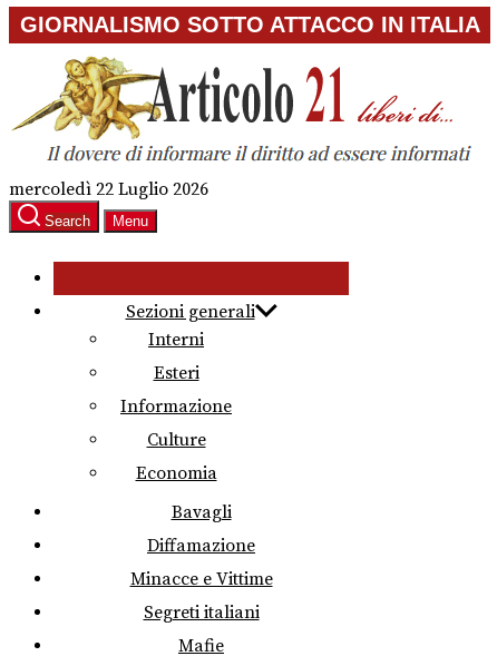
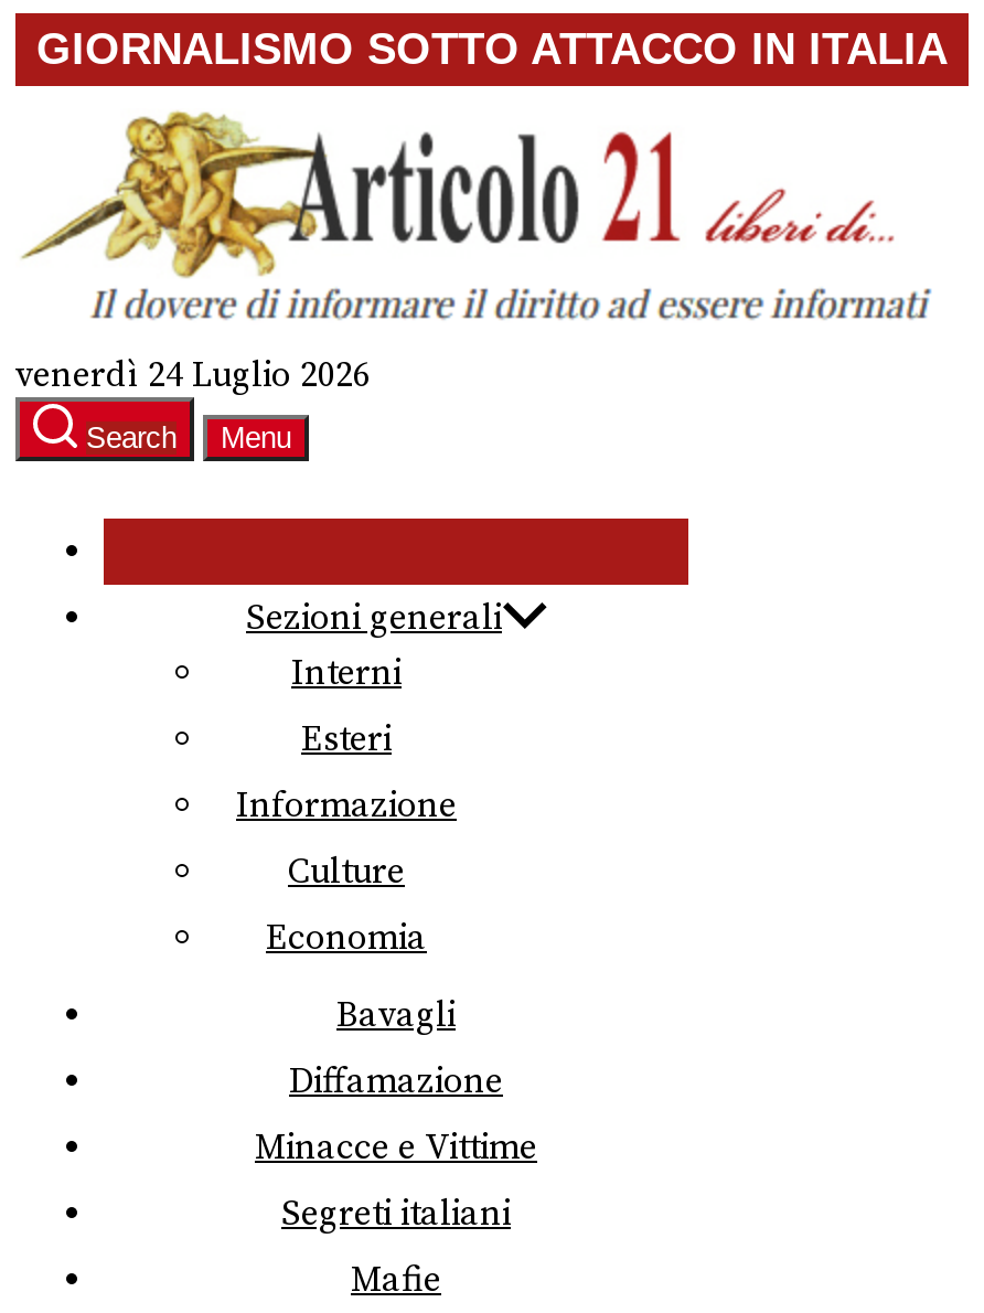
[9,178,208,200] mercoledì 22 Luglio 2026 -> [15,353,371,397] venerdì 24 Luglio 2026

